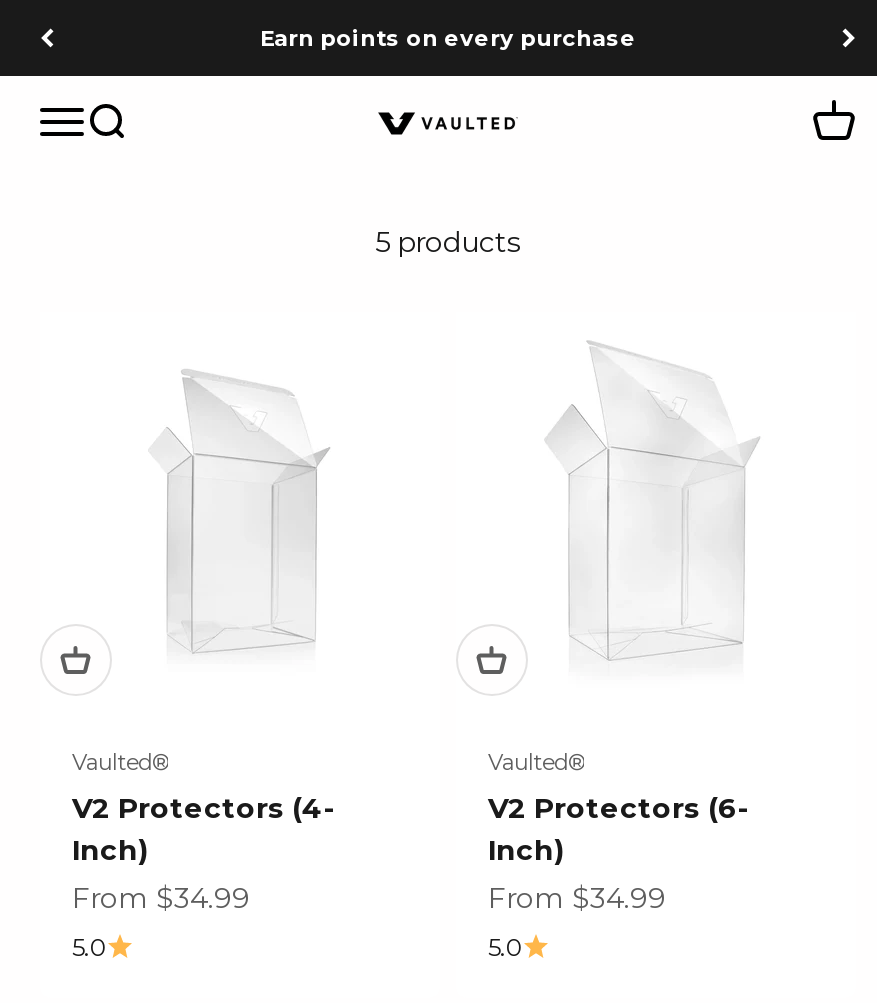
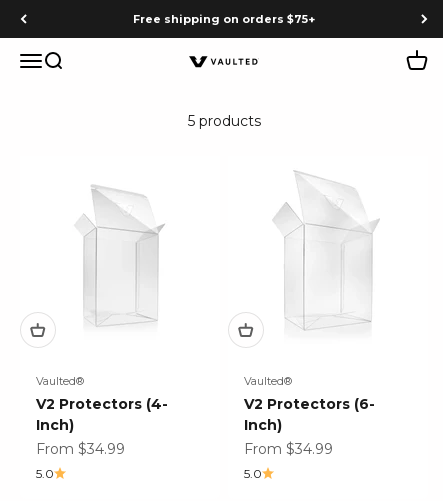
[260,24,636,52] Earn points on every purchase -> [133,12,315,26] Free shipping on orders $75+

